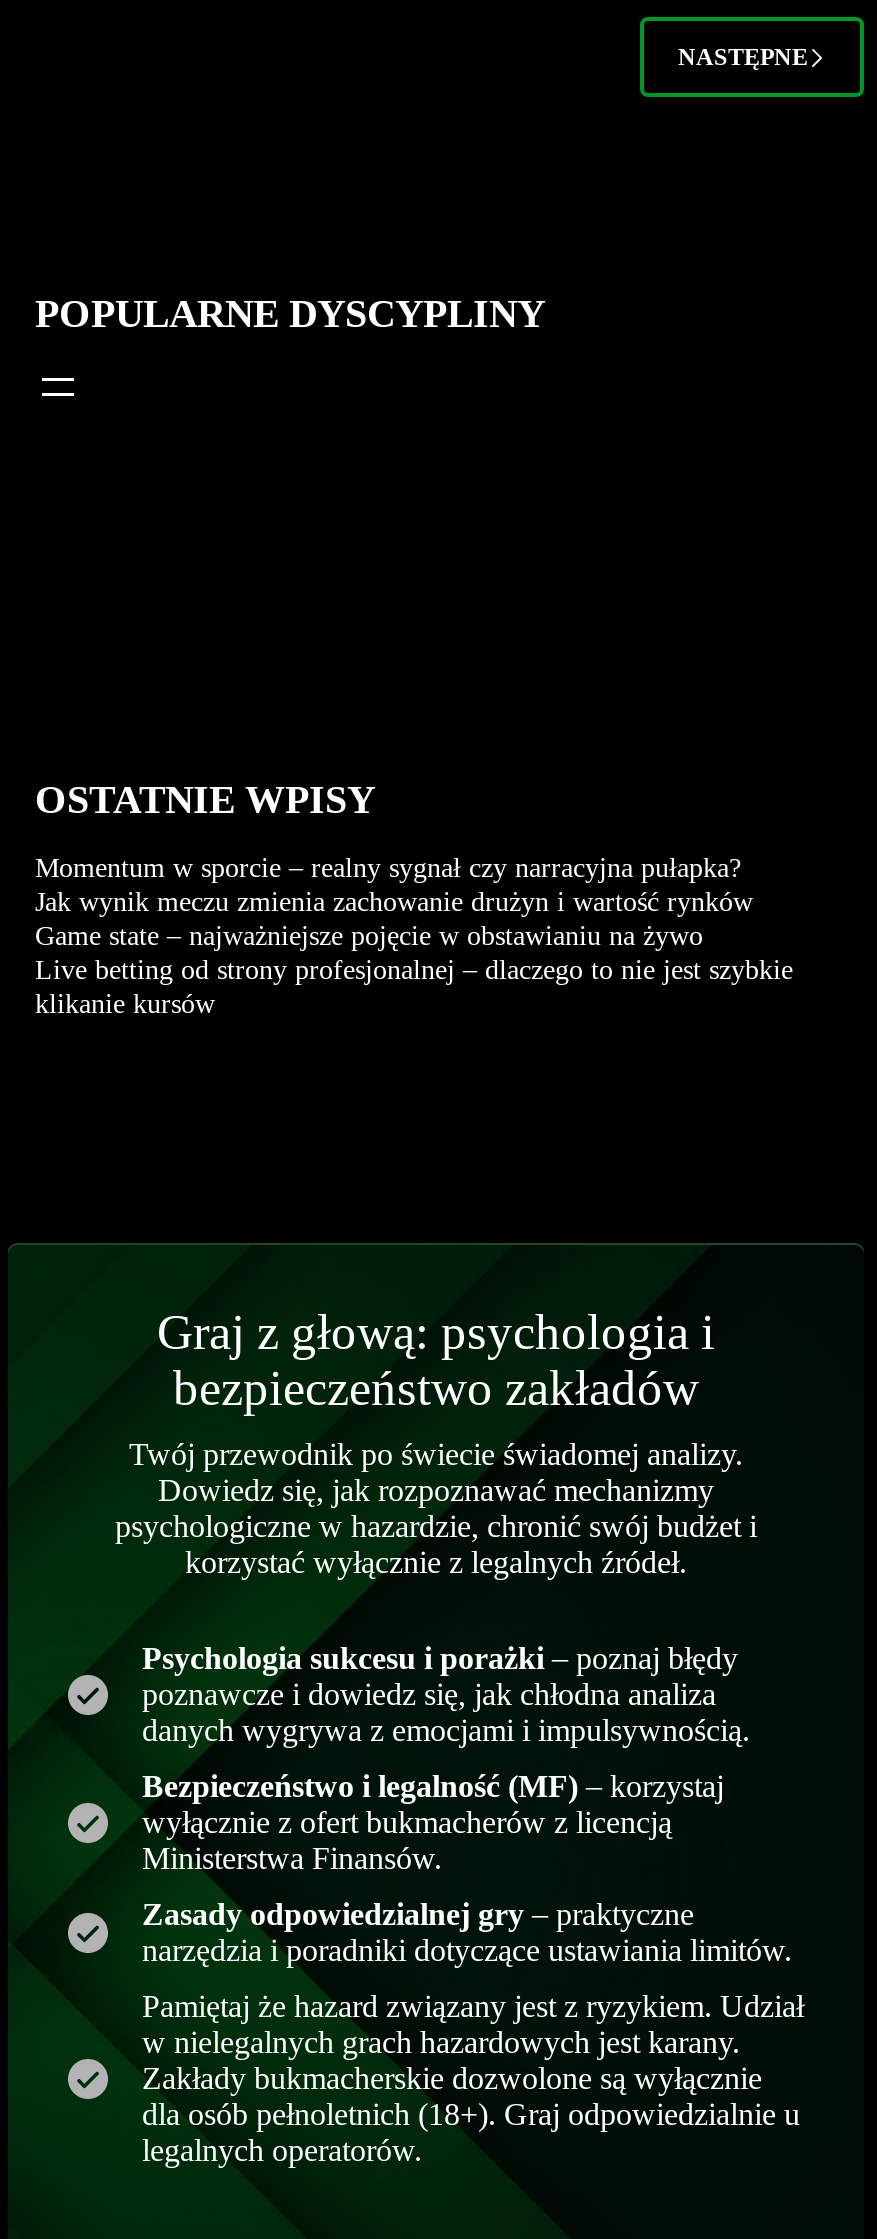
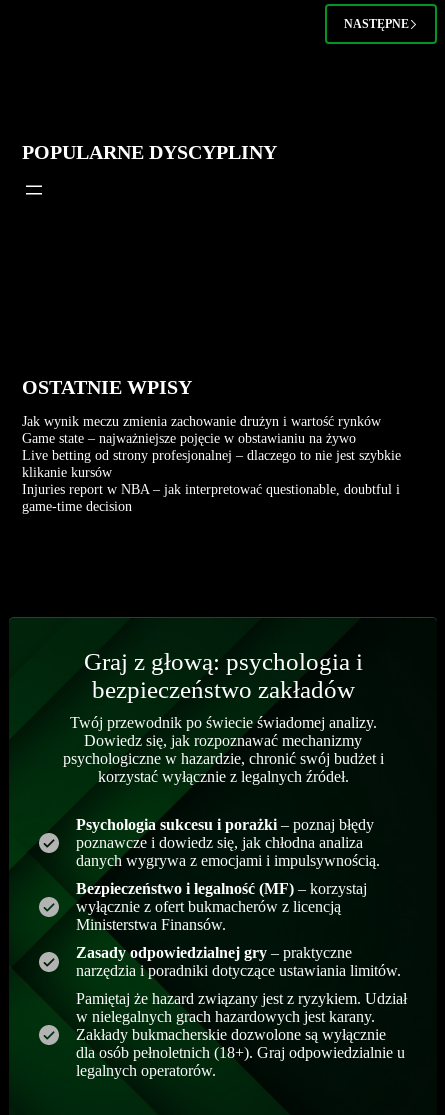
[35,851,741,883] Momentum w sporcie – realny sygnał czy narracyjna pułapka? -> none
moved [35,885,793,1019] -> [22,413,401,480]: Jak wynik meczu zmienia zachowanie drużyn i wartość rynków | Game state – najważniejsze pojęcie w obstawianiu na żywo | Live betting od strony profesjonalnej – dlaczego to nie jest szybkie | klikanie kursów
none -> [22,481,400,514] Injuries report w NBA – jak interpretować questionable, doubtful i | game-time decision

